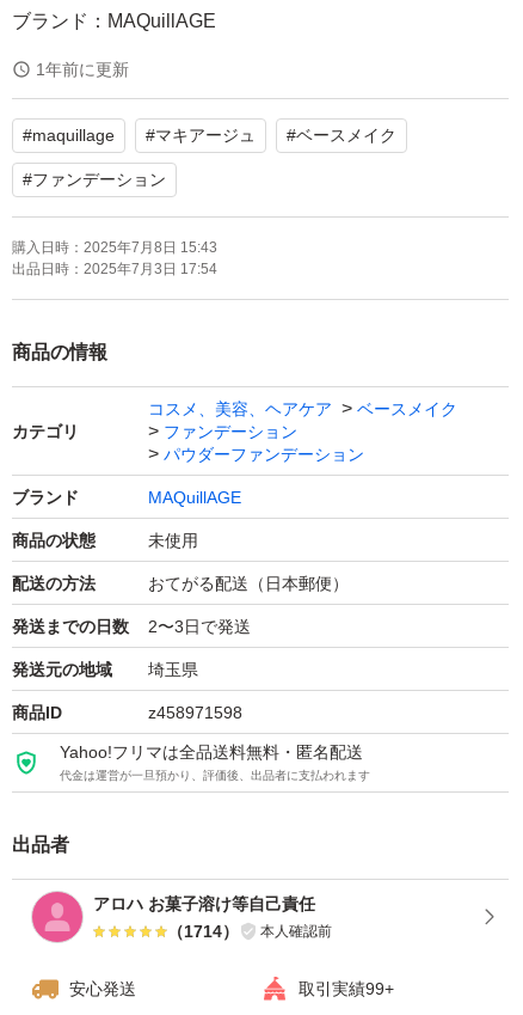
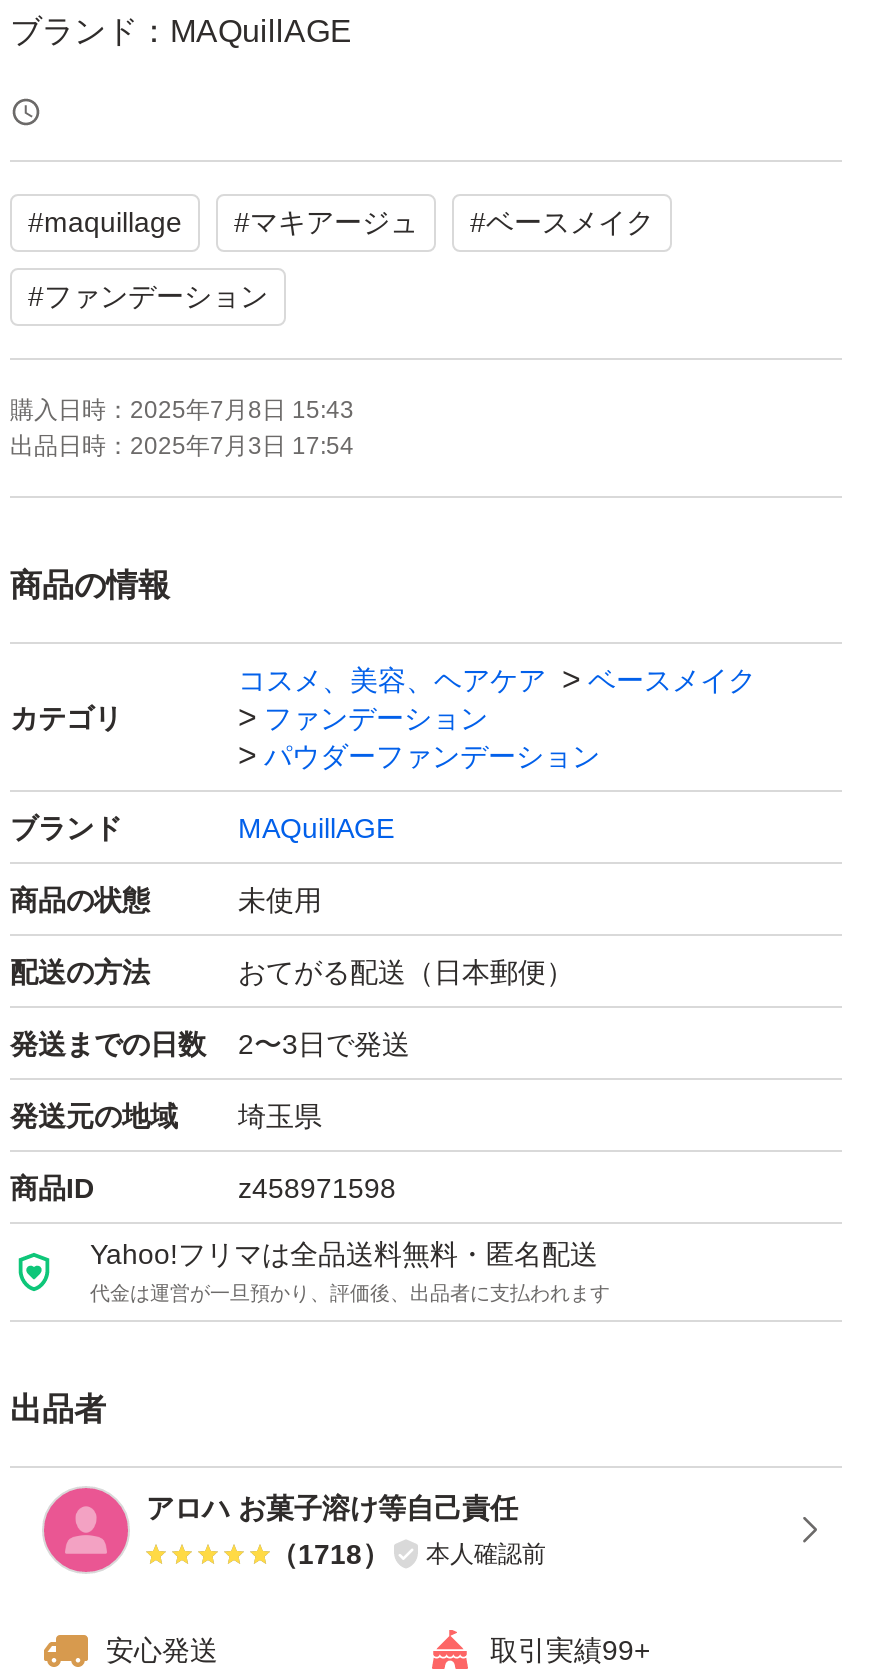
[36,60,129,79] 1年前に更新 -> none
[167,922,332,941] （1714） 本人確認前 -> [270,1538,546,1570] （1718） 本人確認前

